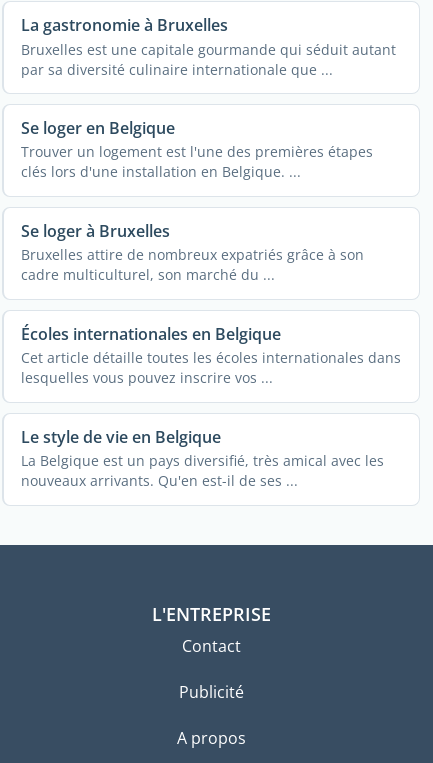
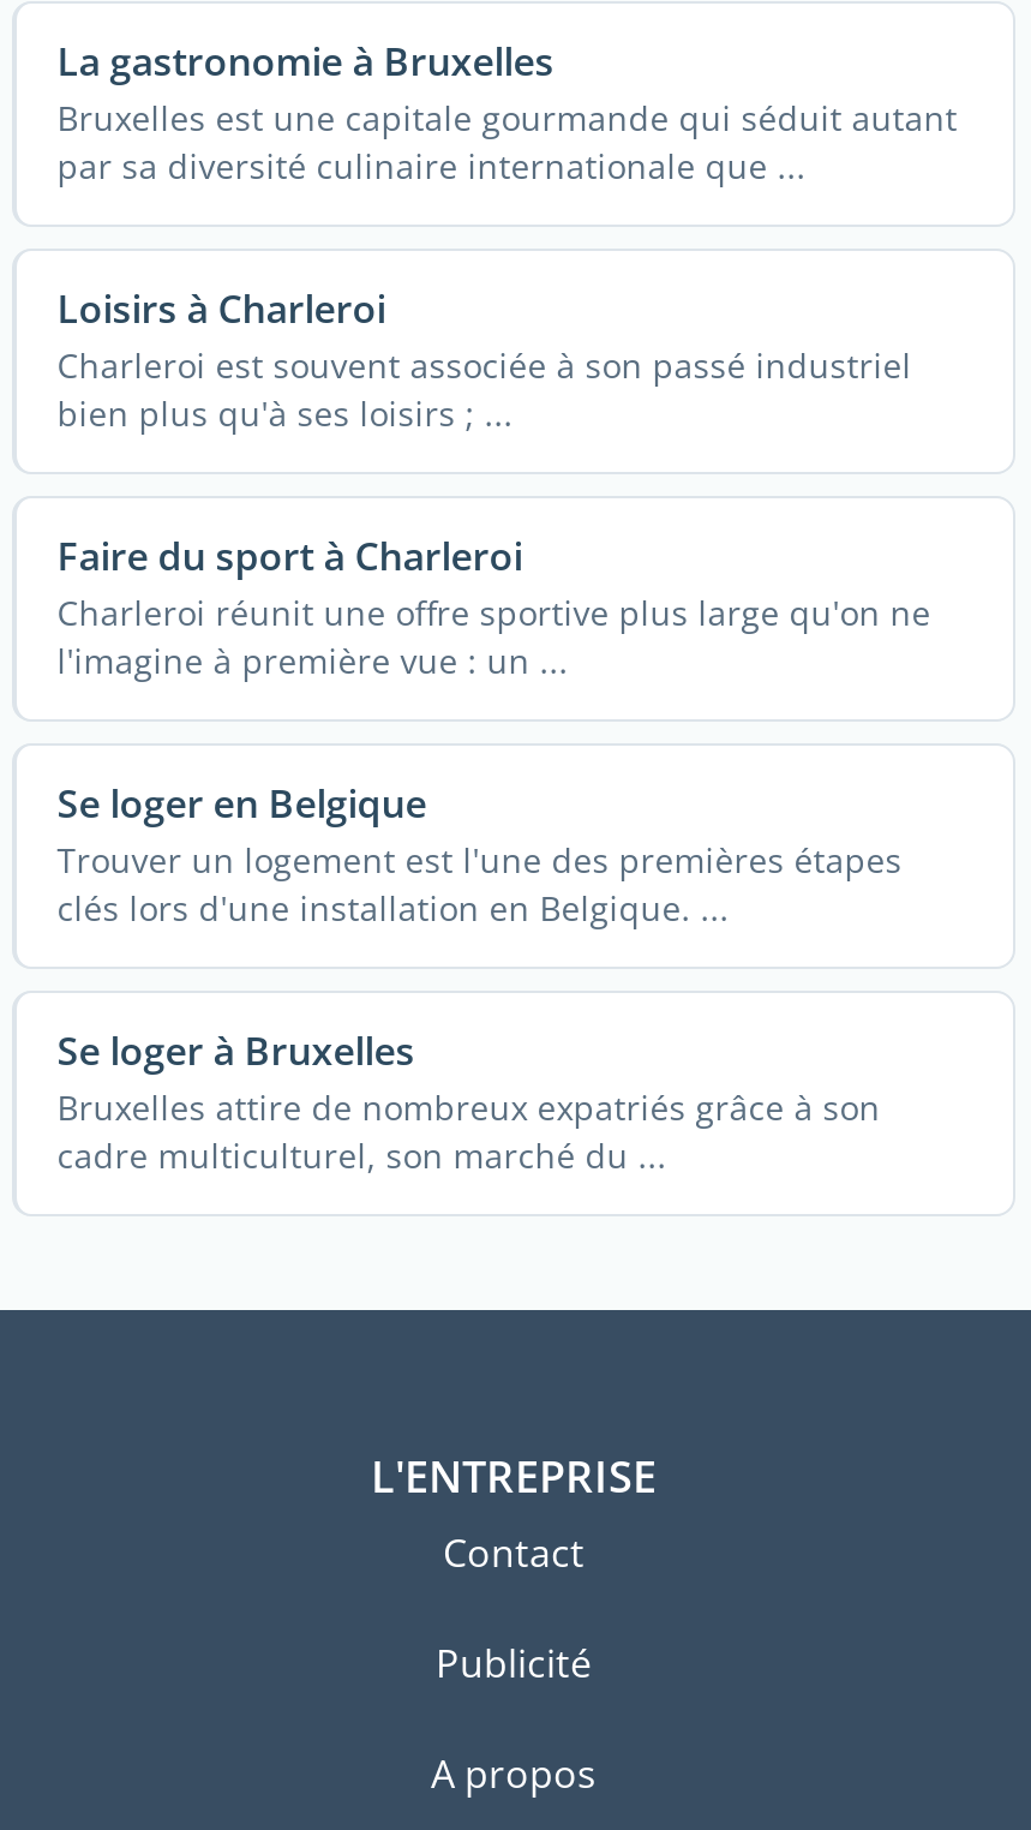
none -> [57,282,931,683] Loisirs à Charleroi | Charleroi est souvent associée à son passé industriel | bien plus qu'à ses loisirs ; ... | Faire du sport à Charleroi | Charleroi réunit une offre sportive plus large qu'on ne | l'imagine à première vue : un ...
moved [21,117,373,284] -> [57,776,902,1178]: Se loger en Belgique | Trouver un logement est l'une des premières étapes | clés lors d'une installation en Belgique. ... | Se loger à Bruxelles | Bruxelles attire de nombreux expatriés grâce à son | cadre multiculturel, son marché du ...
[21,323,401,490] Écoles internationales en Belgique | Cet article détaille toutes les écoles internationales dans | lesquelles vous pouvez inscrire vos ... | Le style de vie en Belgique | La Belgique est un pays diversifié, très amical avec les | nouveaux arrivants. Qu'en est-il de ses ... -> none

